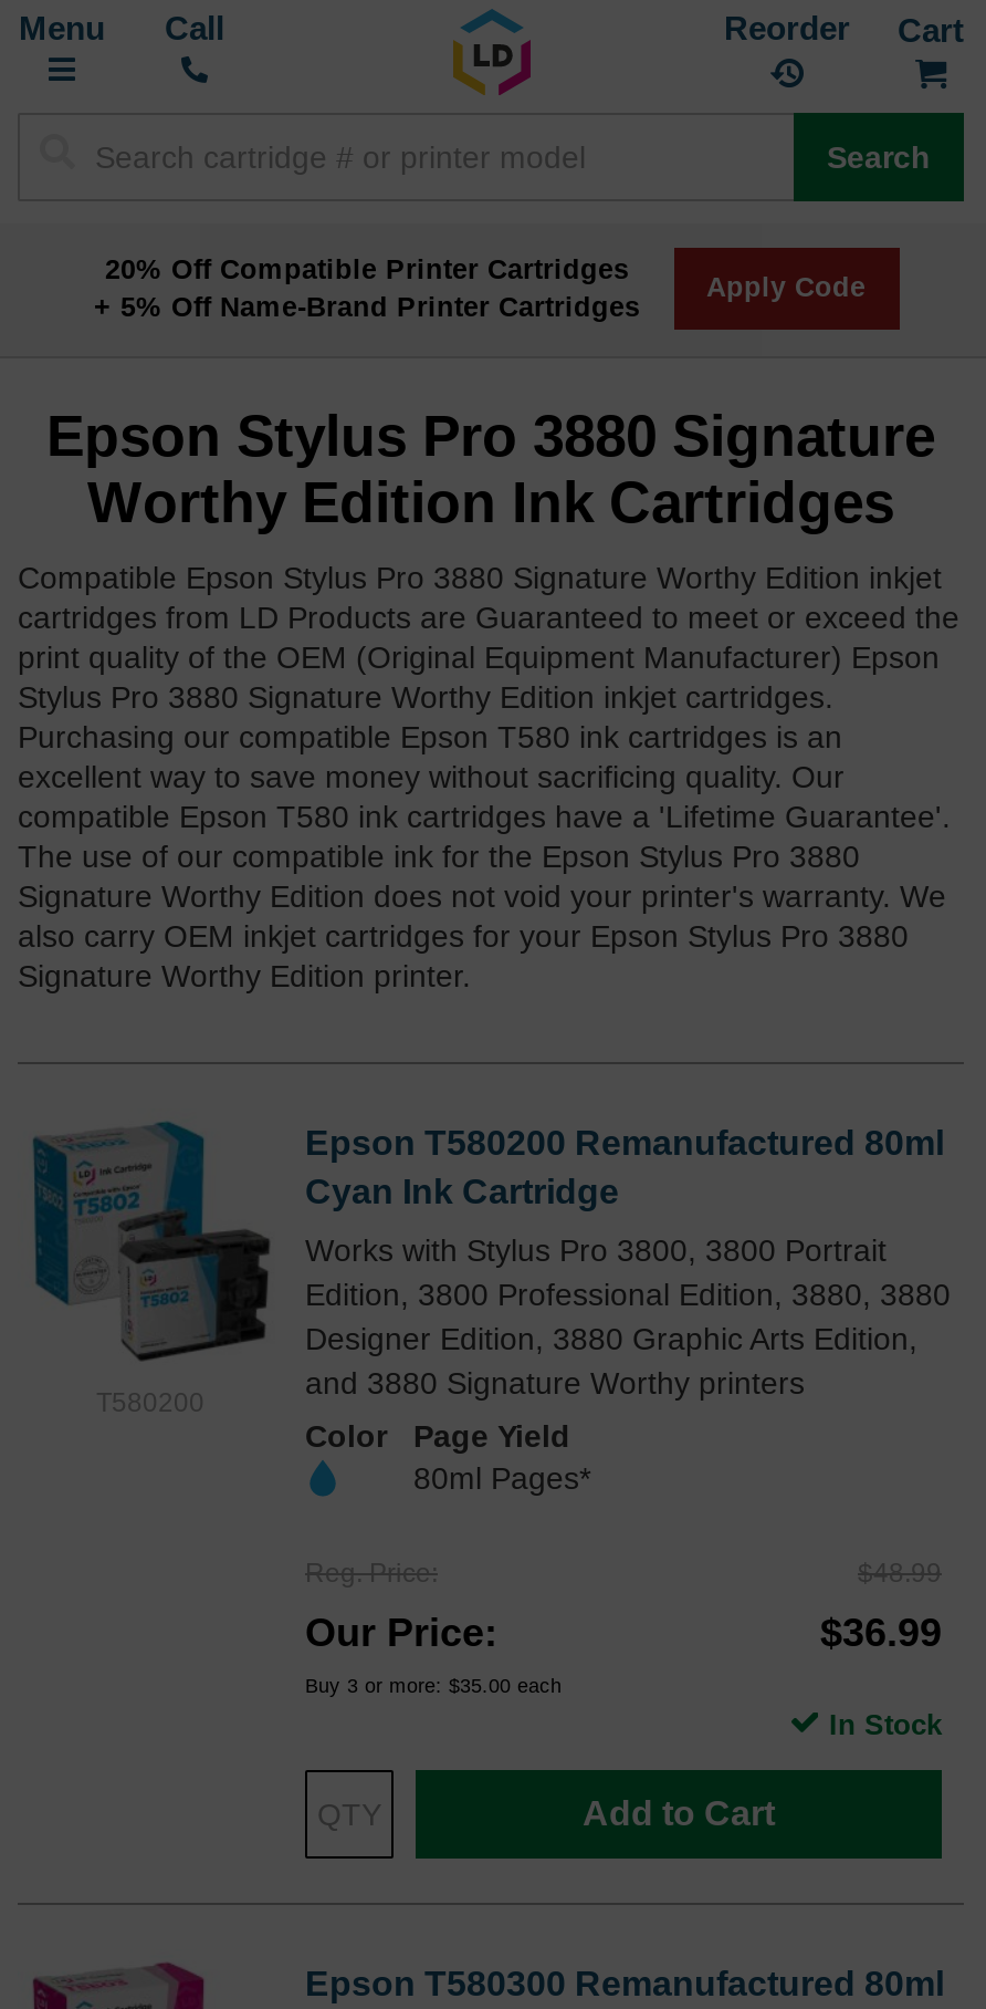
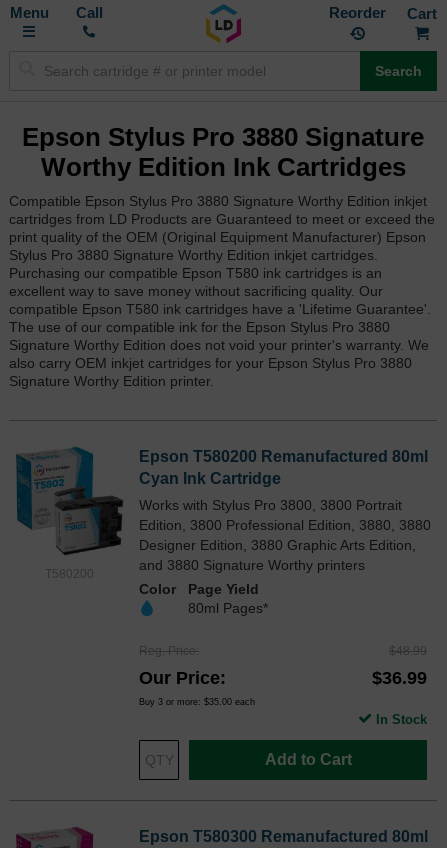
[94,254,640,322] 20% Off Compatible Printer Cartridges | + 5% Off Name-Brand Printer Cartridges -> none
[706,273,866,304] Apply Code -> none

